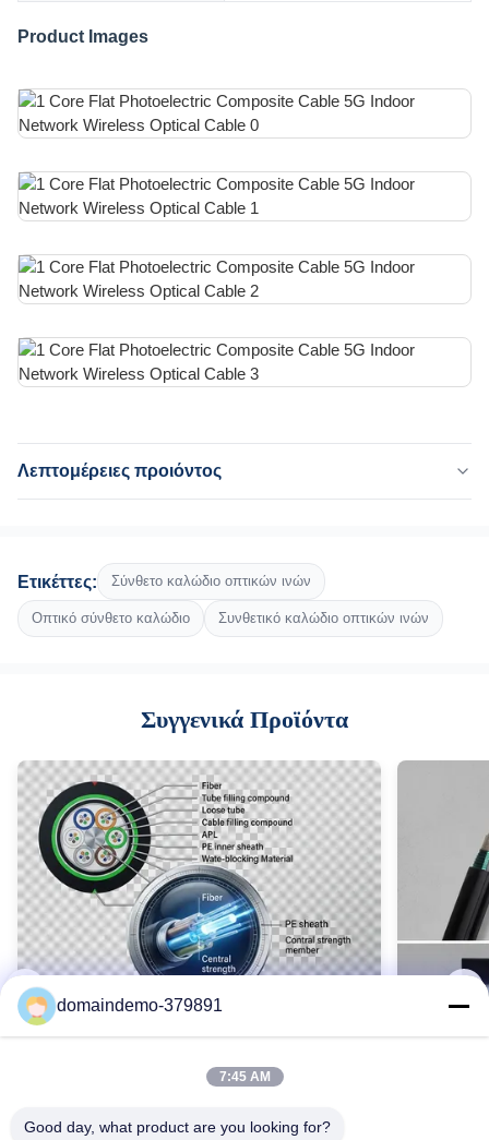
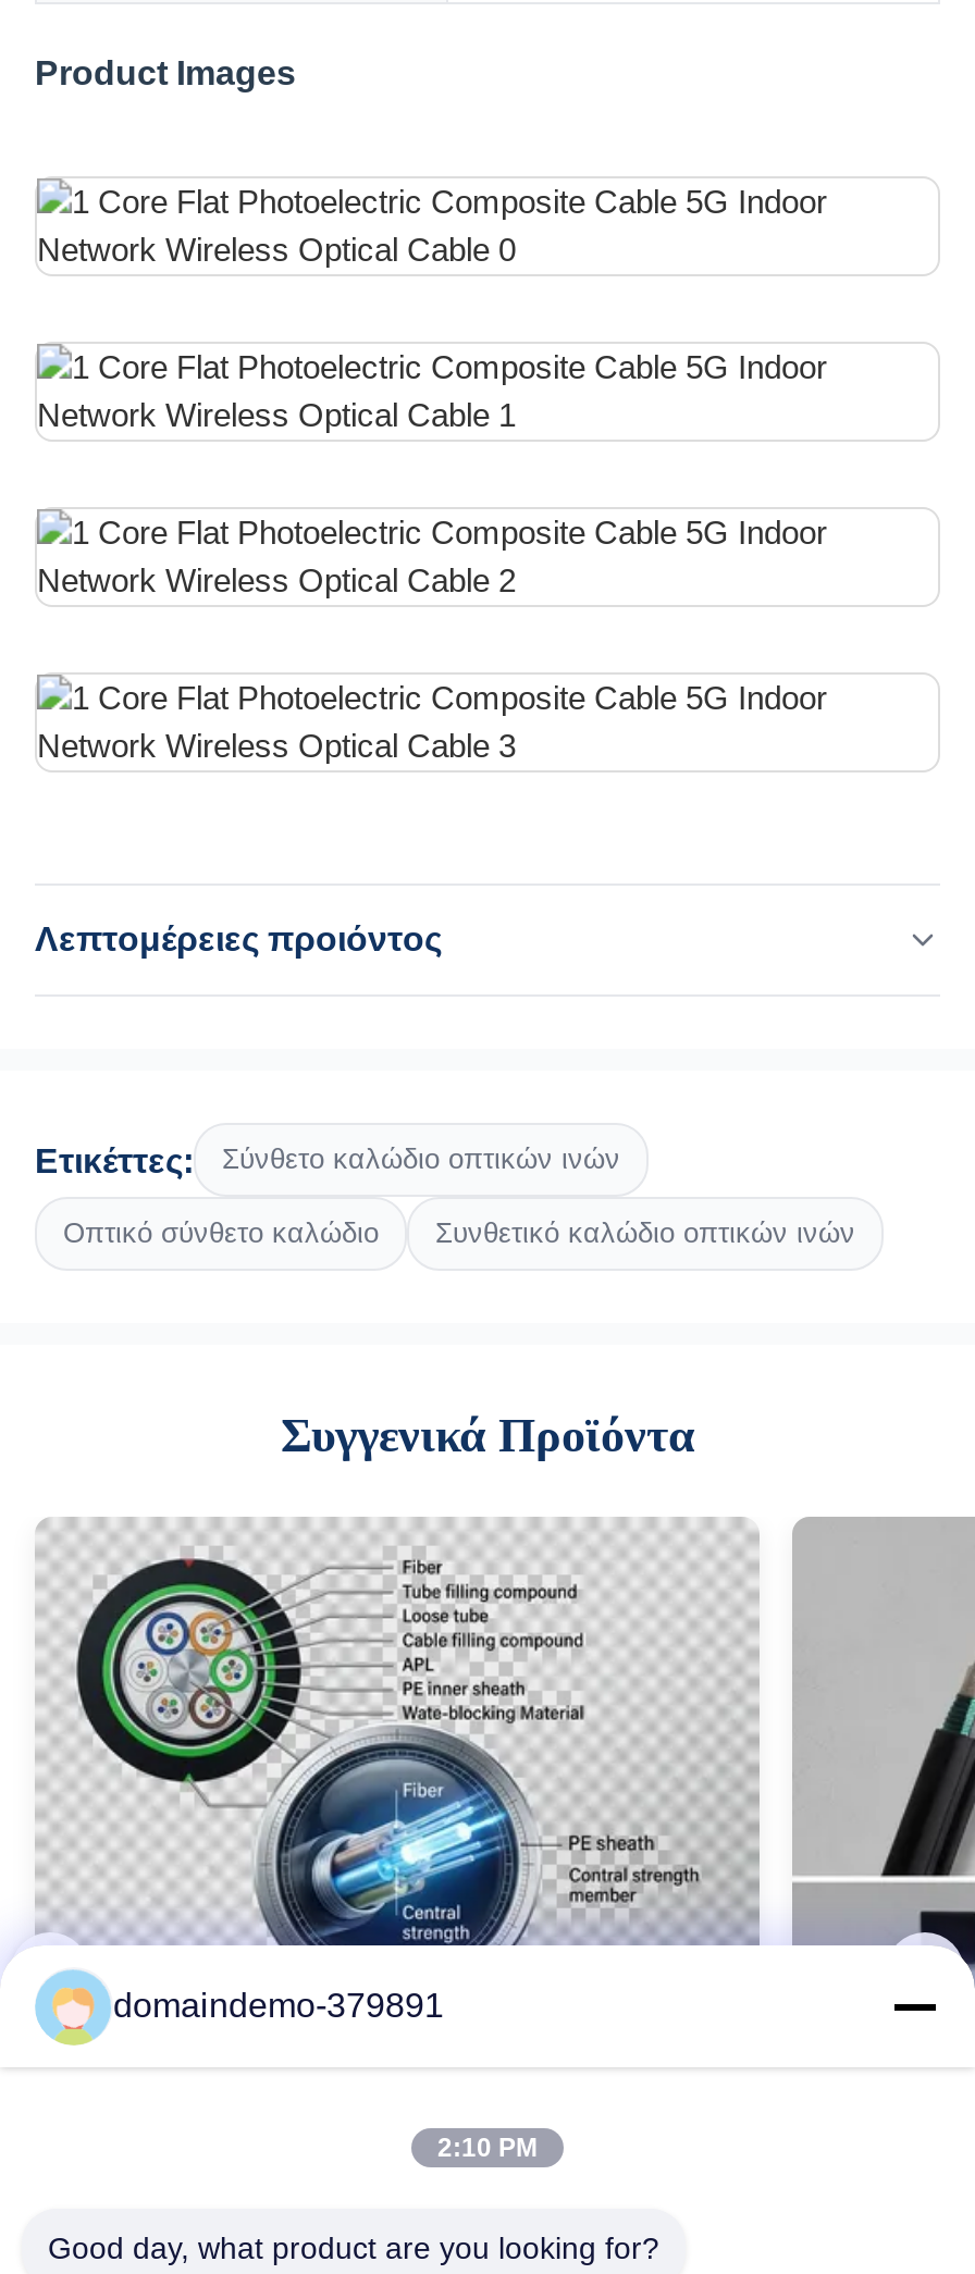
[219,1069,270,1084] 7:45 AM -> [437,2133,538,2163] 2:10 PM

